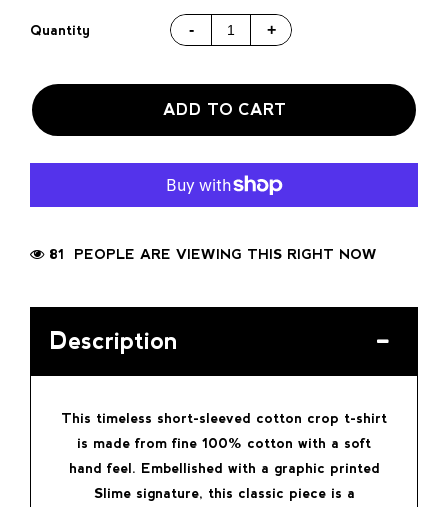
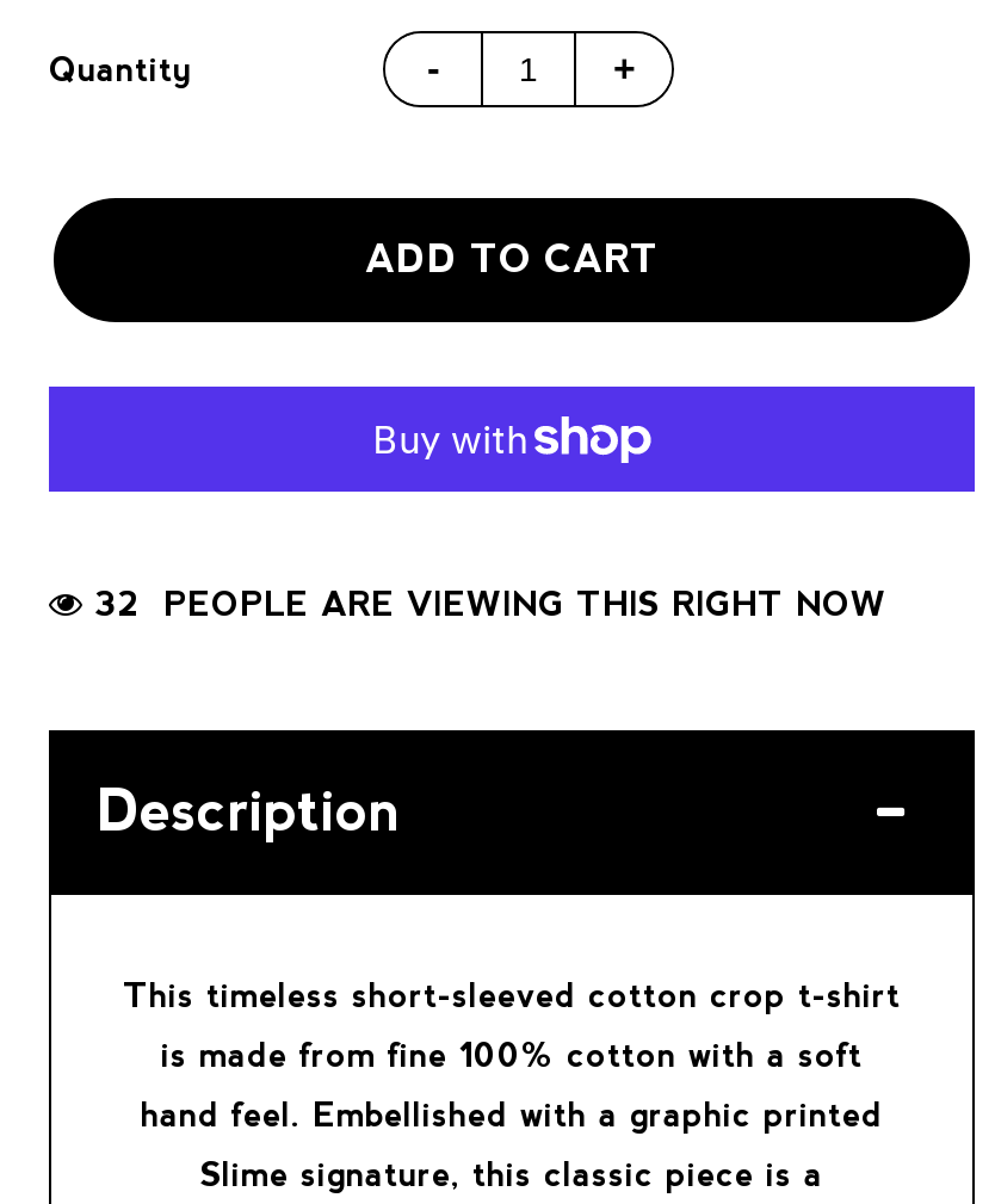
[49,246,377,262] 81 PEOPLE ARE VIEWING THIS RIGHT NOW -> [94,585,886,623] 32 PEOPLE ARE VIEWING THIS RIGHT NOW

